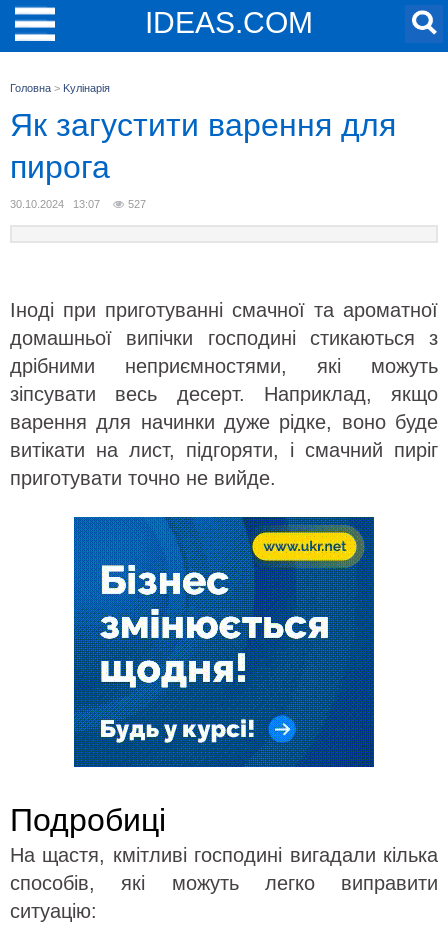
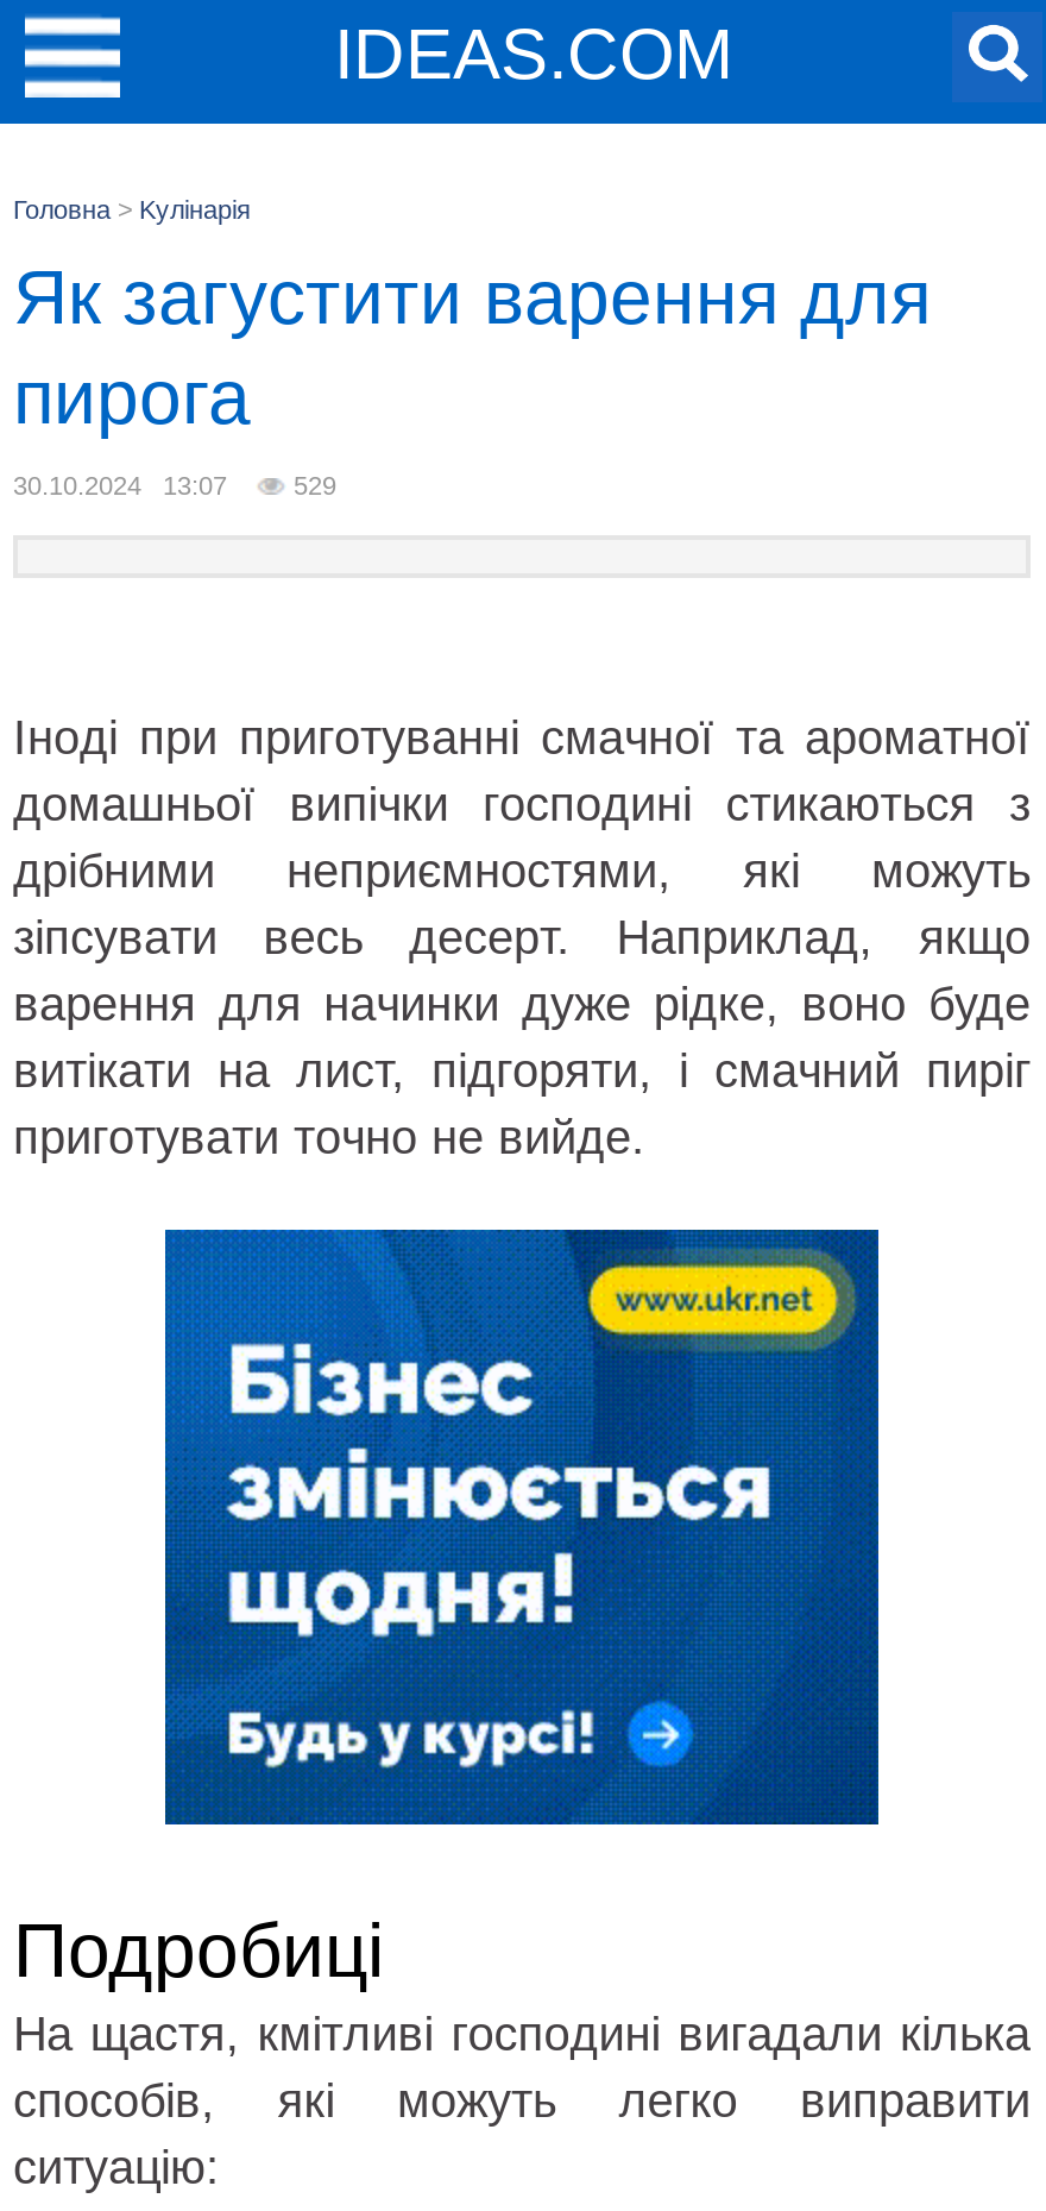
[10,198,146,210] 30.10.2024 13:07 527 -> [13,471,336,500] 30.10.2024 13:07 529

